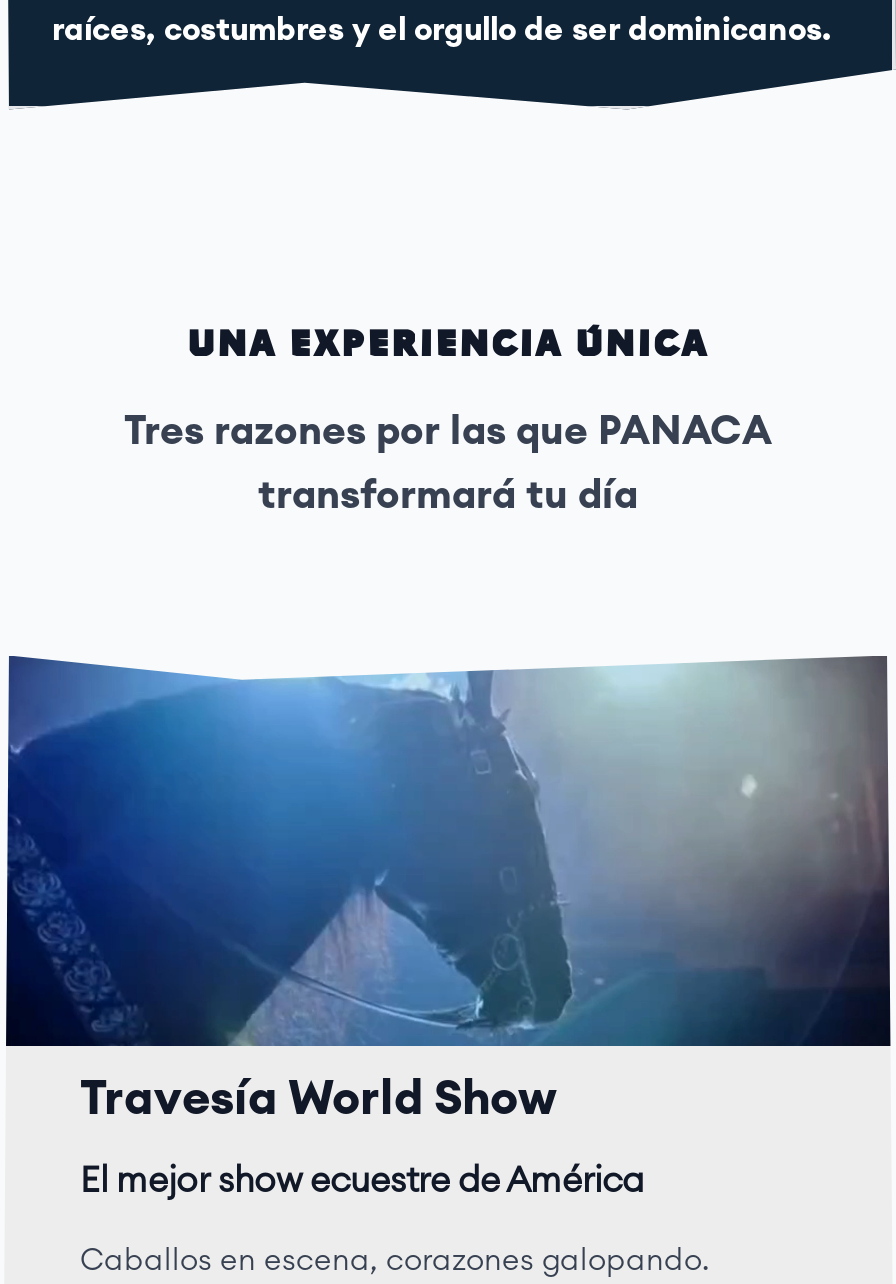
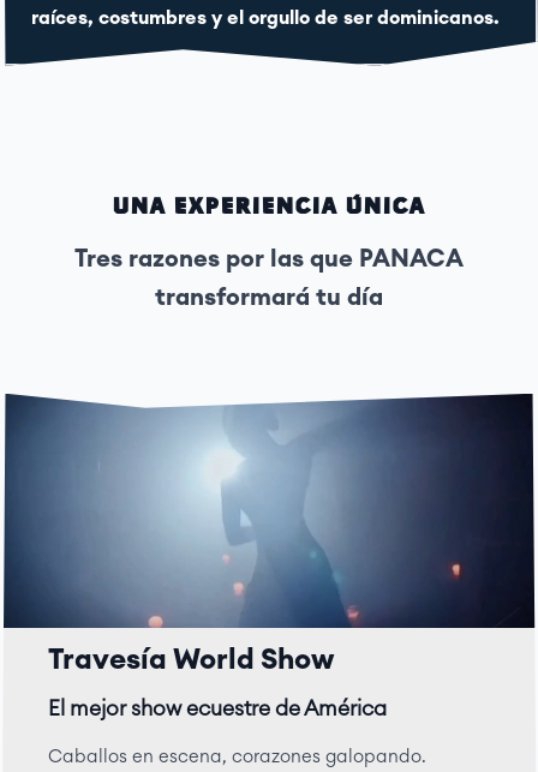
[8,656,888,1046] [image] -> [5,394,532,628] [image]

